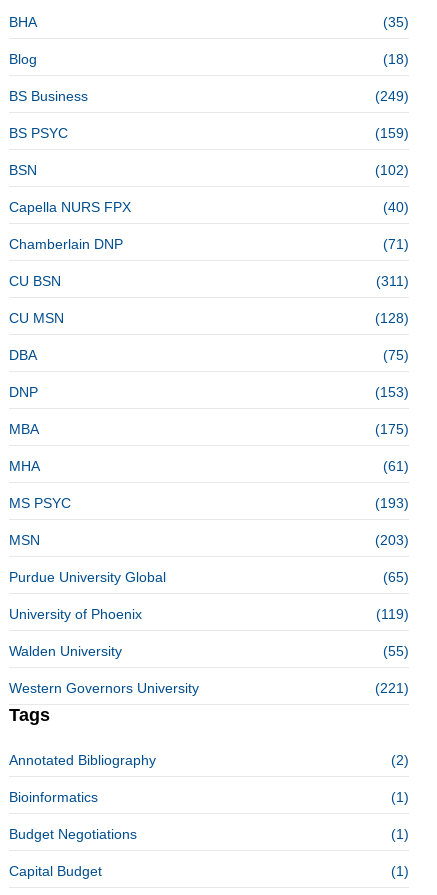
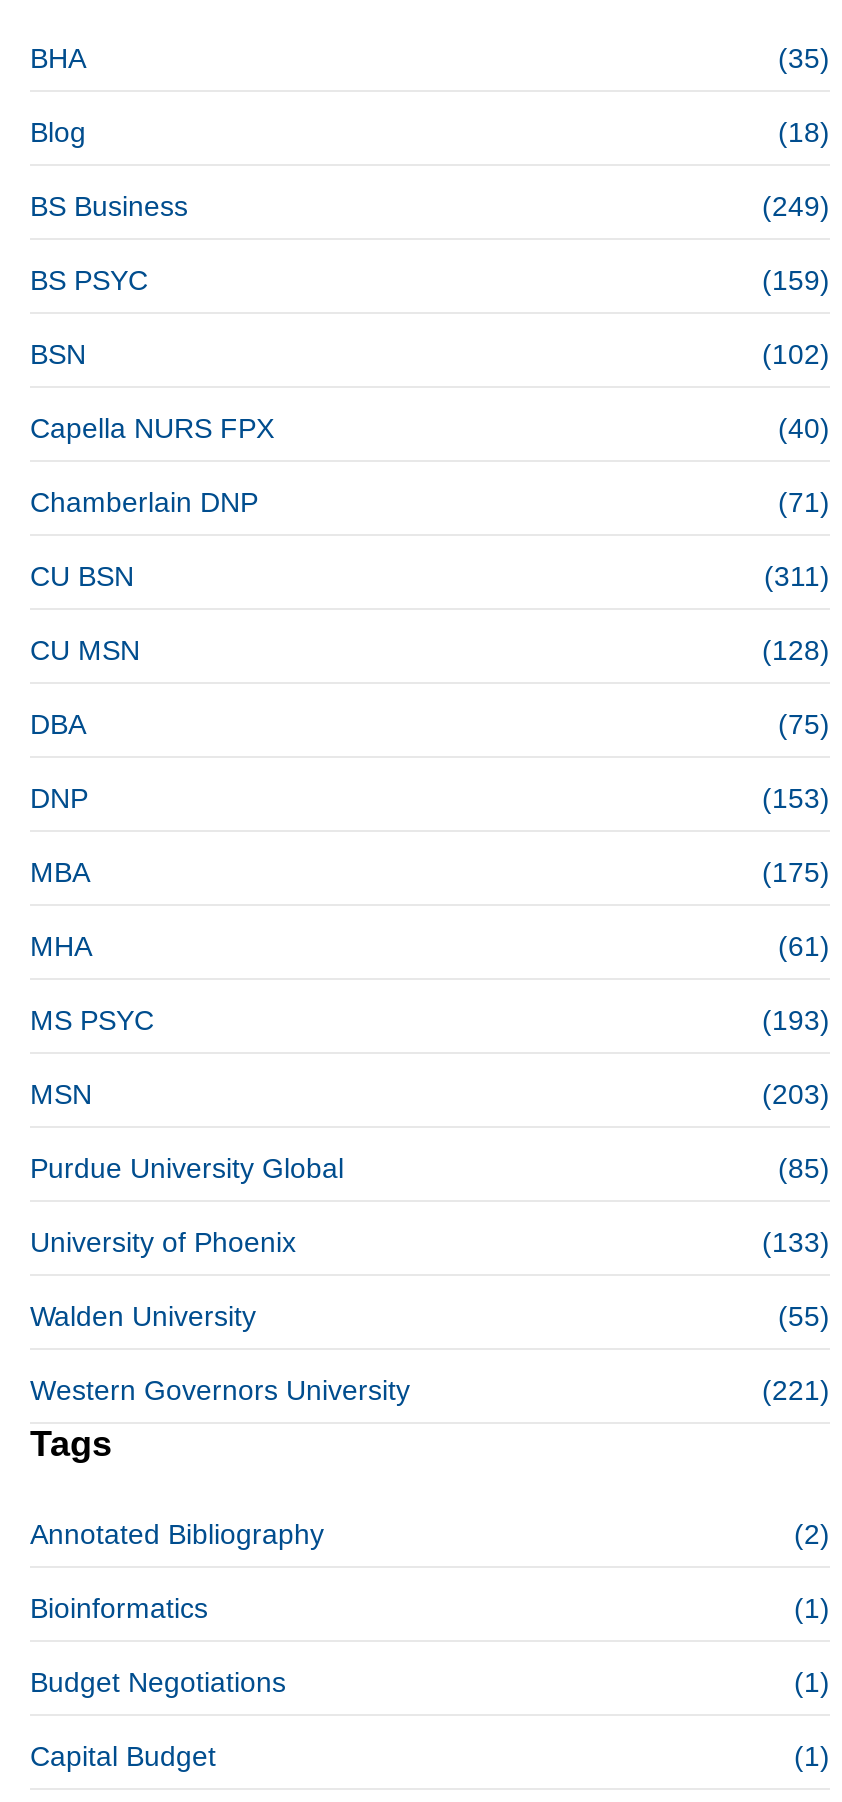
[379,569,409,585] (65) -> [770,1152,830,1184] (85)
[372,606,409,622] (119) -> [754,1226,830,1258] (133)

